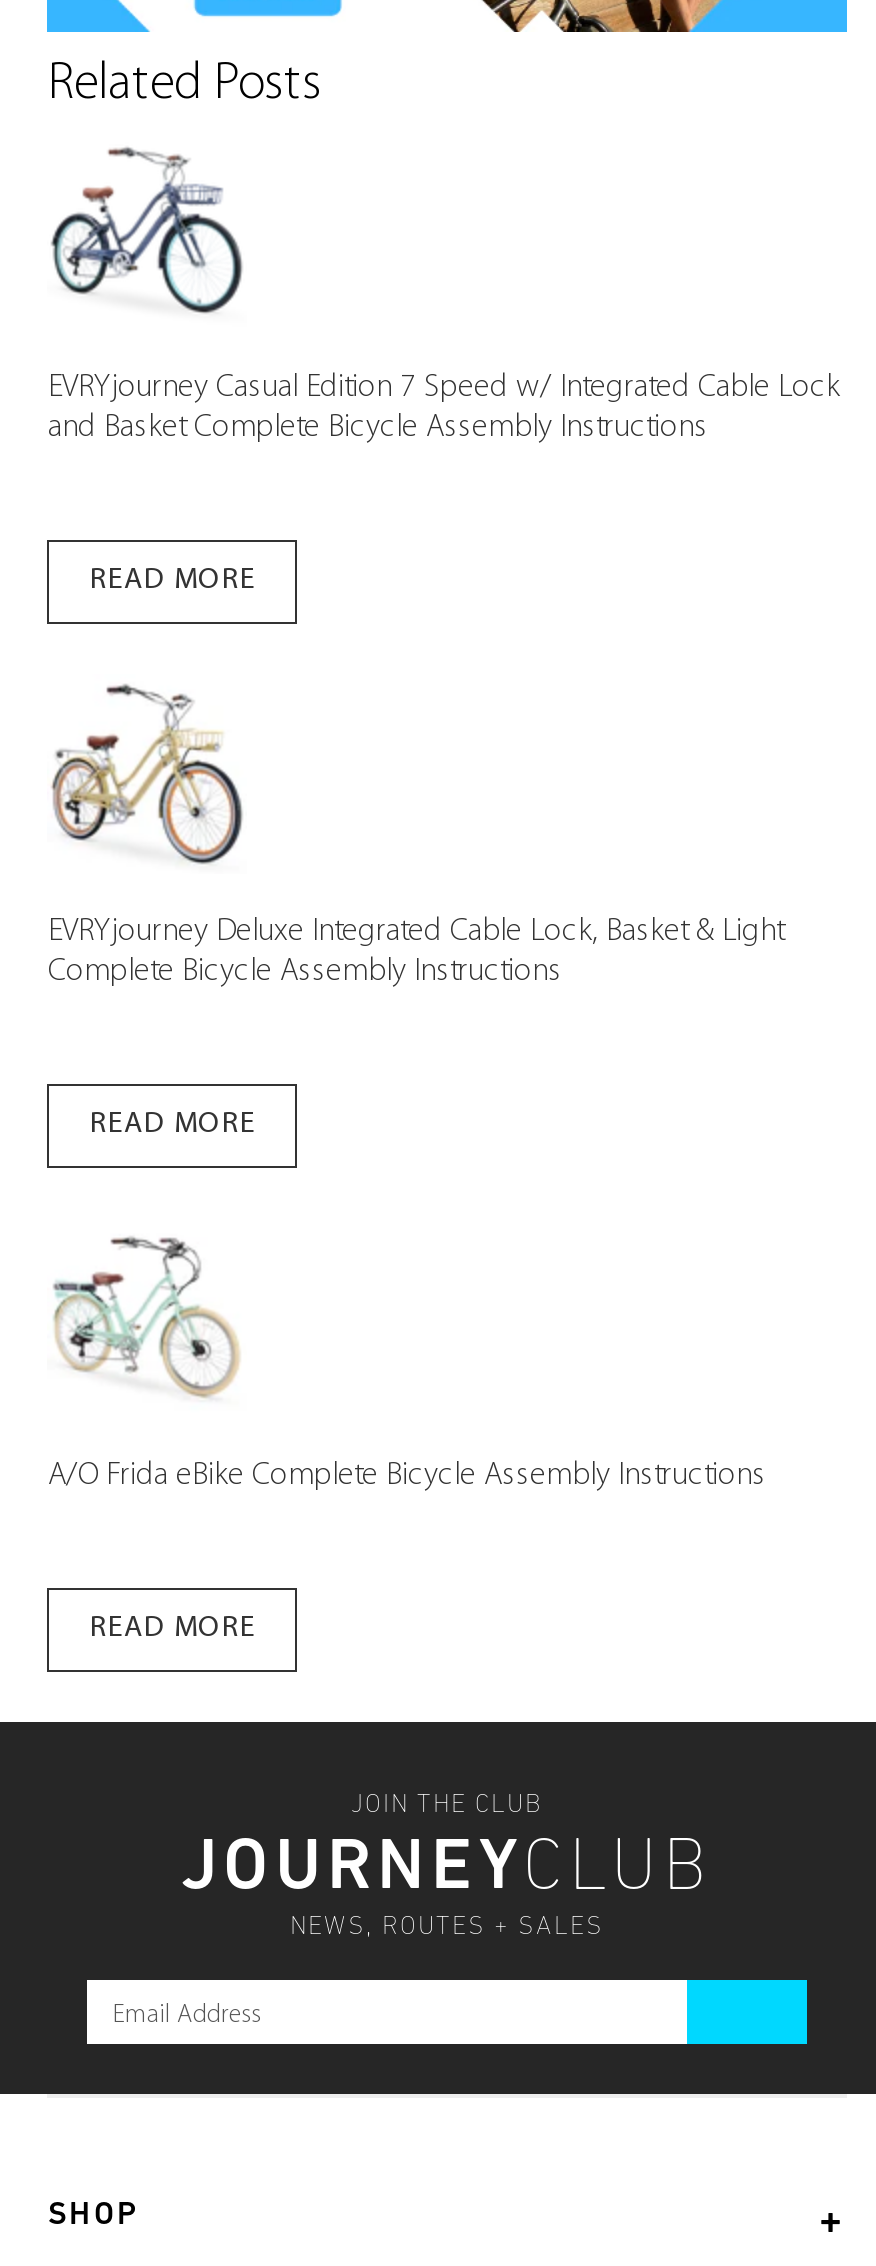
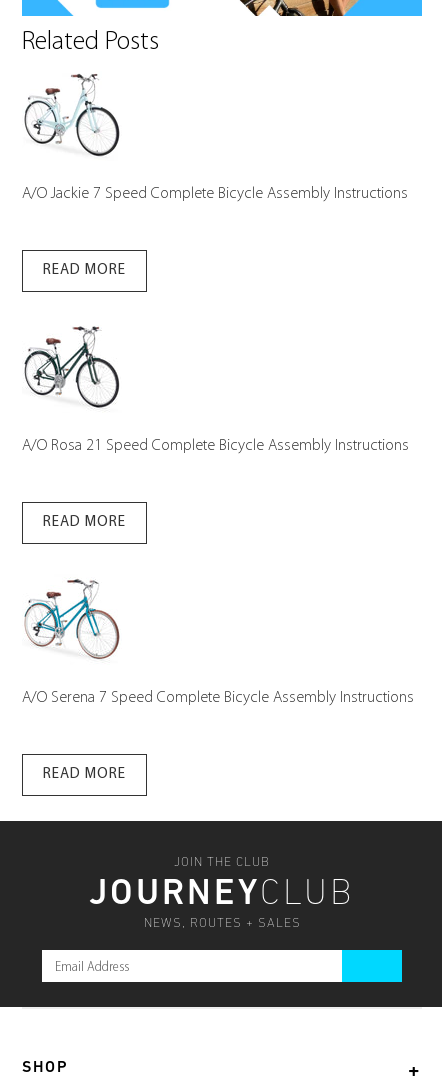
[48,146,840,444] [image] | EVRYjourney Casual Edition 7 Speed w/ Integrated Cable Lock | and Basket Complete Bicycle Assembly Instructions -> [22,74,408,202] [image] | A/O Jackie 7 Speed Complete Bicycle Assembly Instructions
[48,684,784,988] [image] | EVRYjourney Deluxe Integrated Cable Lock, Basket & Light | Complete Bicycle Assembly Instructions -> [22,326,409,454] [image] | A/O Rosa 21 Speed Complete Bicycle Assembly Instructions
[48,1236,766,1492] [image] | A/O Frida eBike Complete Bicycle Assembly Instructions -> [22,579,414,706] [image] | A/O Serena 7 Speed Complete Bicycle Assembly Instructions

